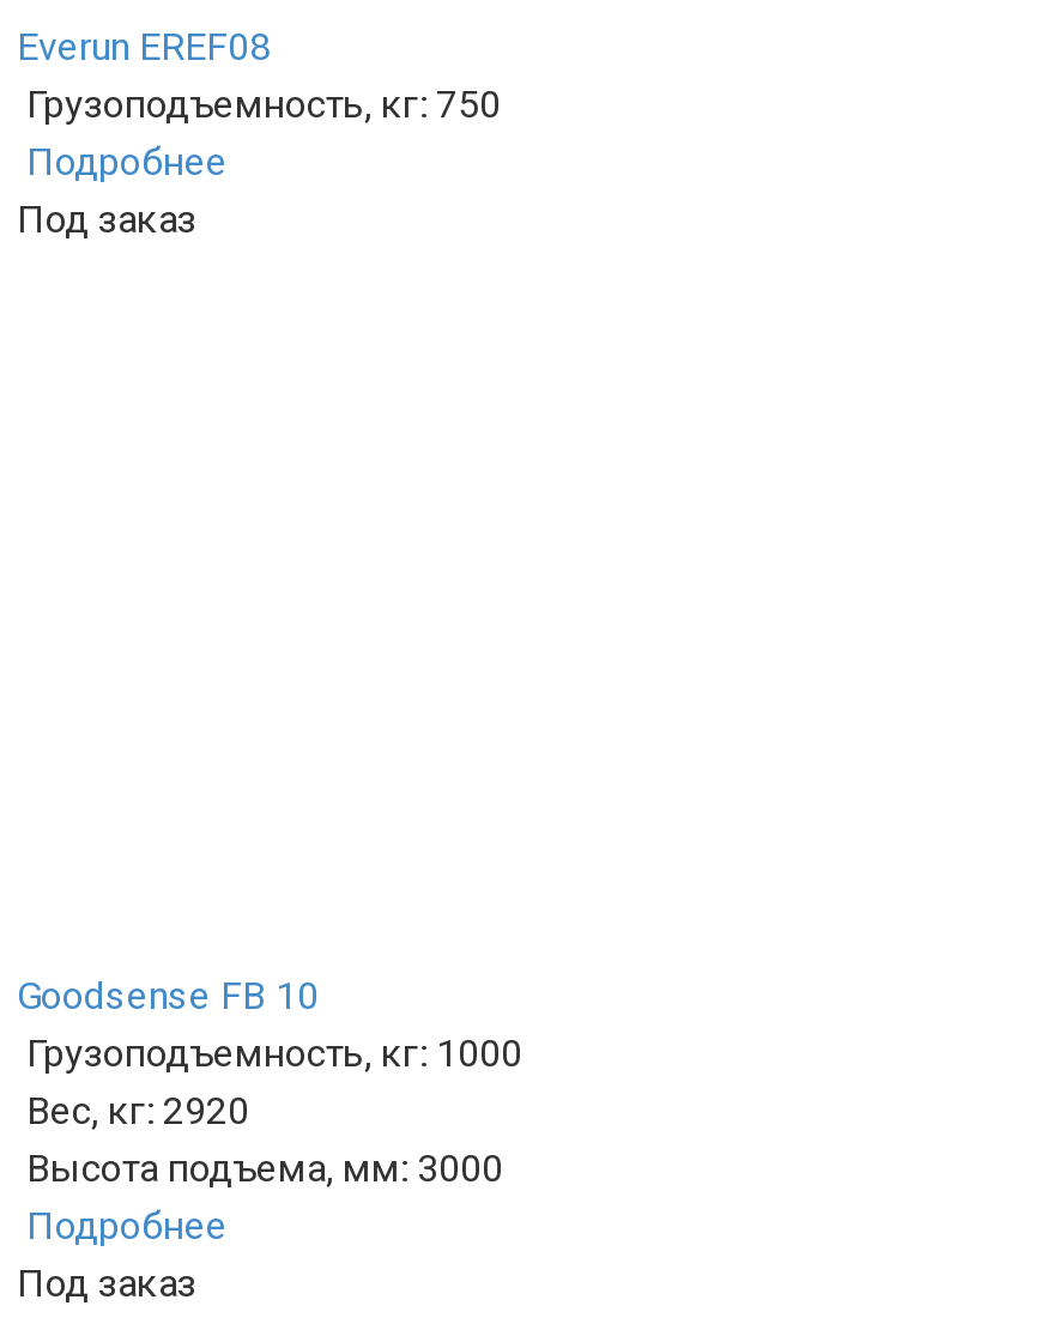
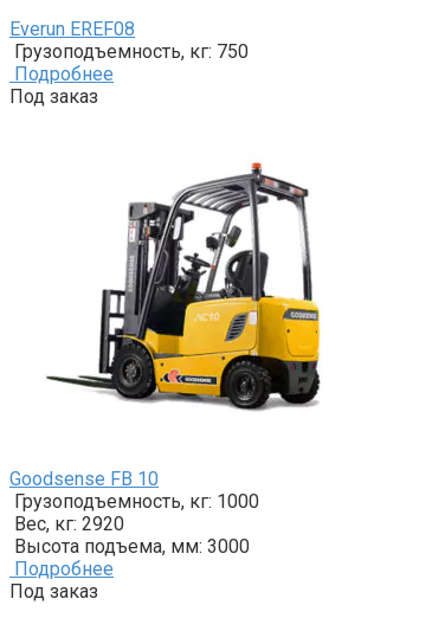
none -> [46,161,321,412] [image]

